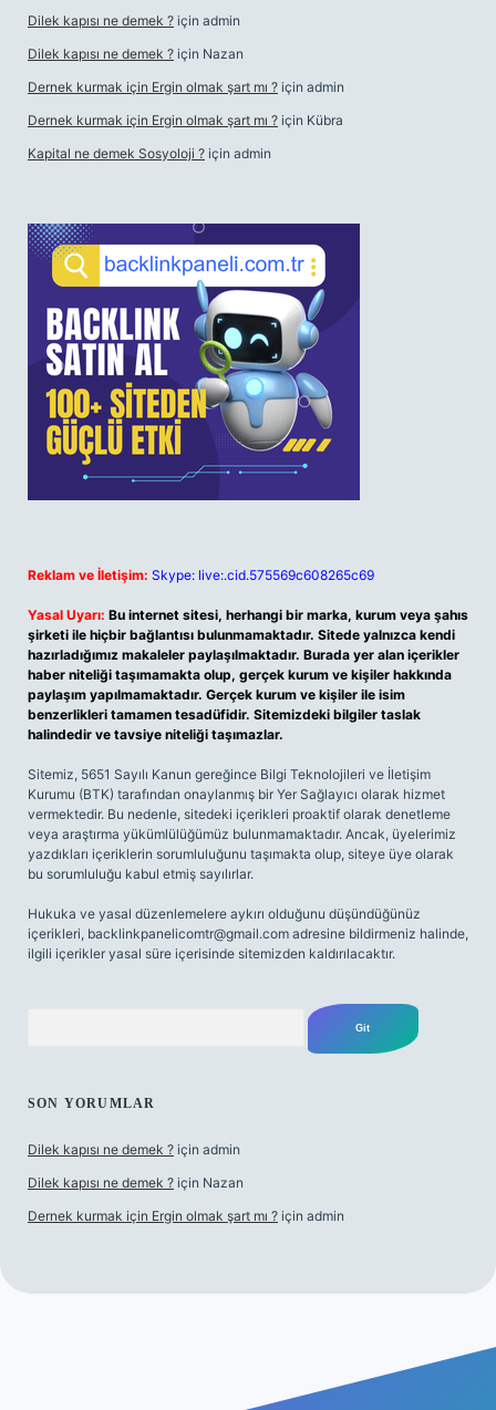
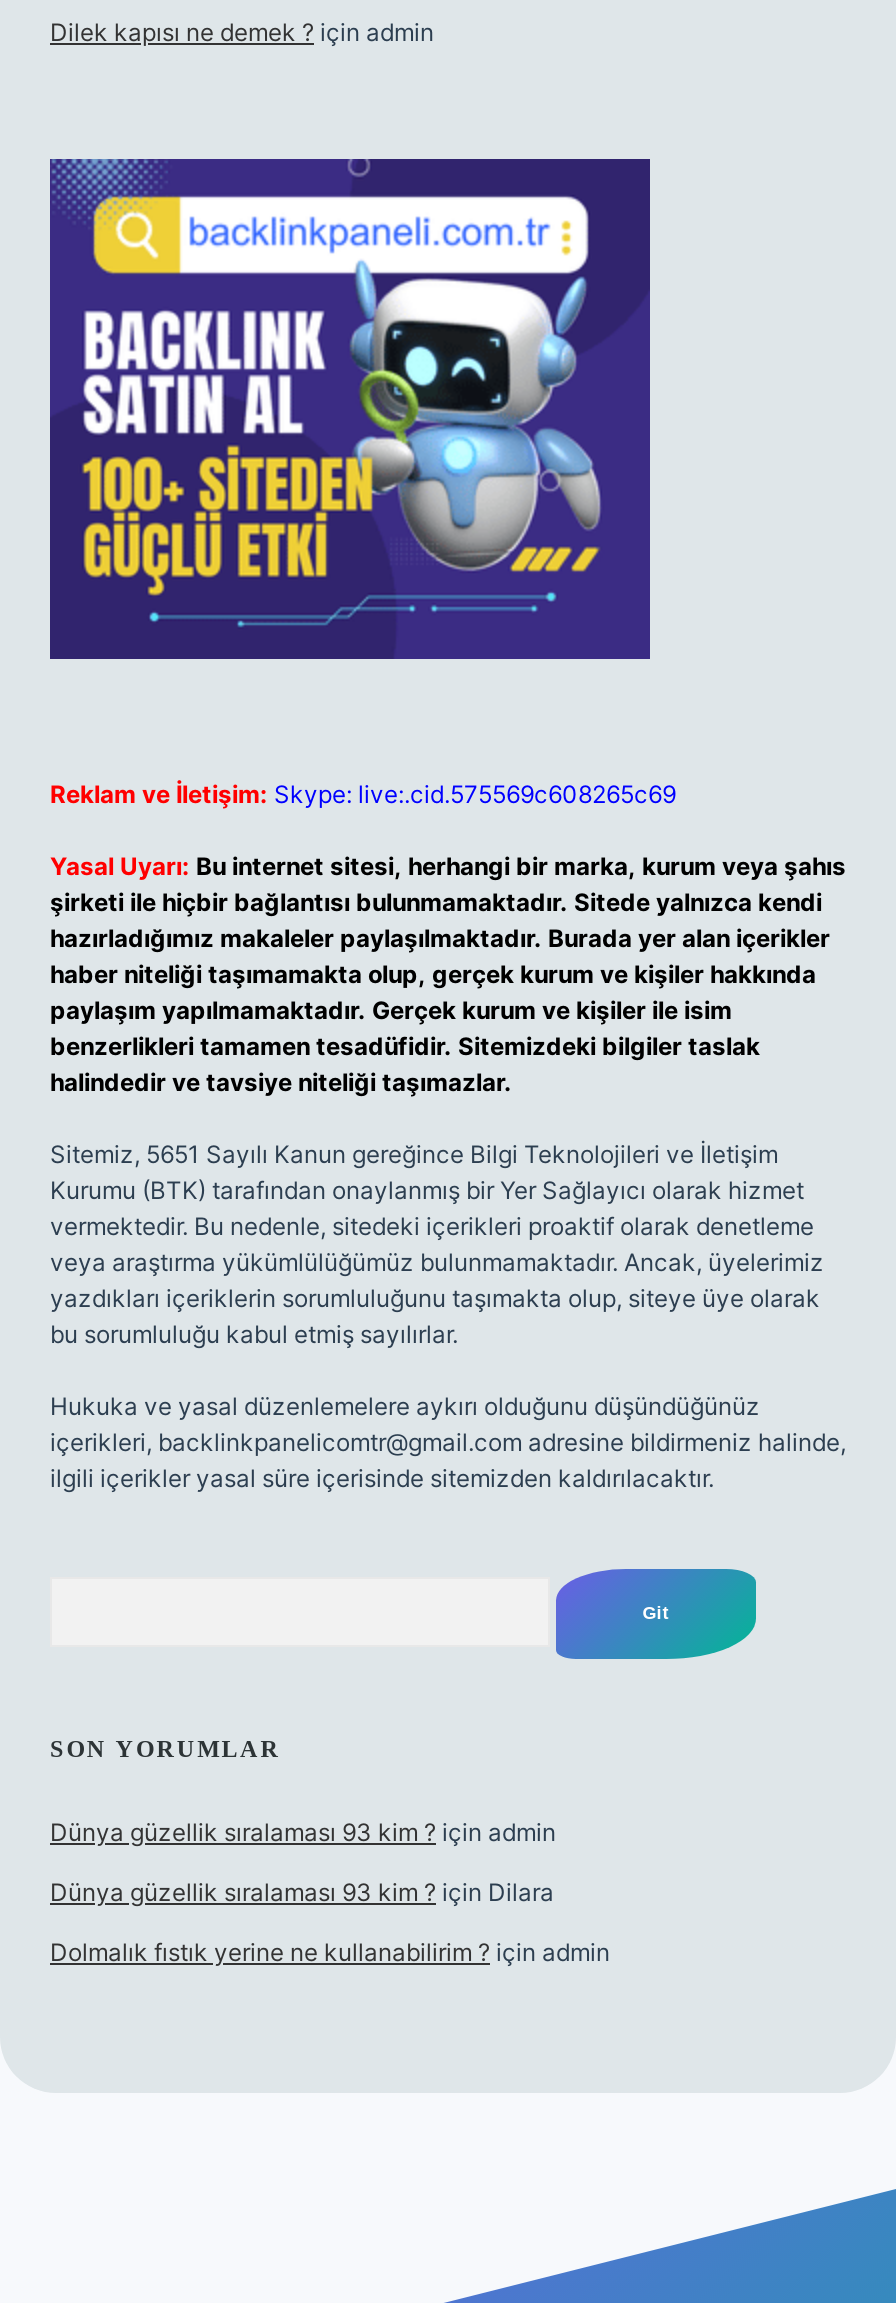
[28,45,344,162] Dilek kapısı ne demek ? için Nazan | Dernek kurmak için Ergin olmak şart mı ? için admin | Dernek kurmak için Ergin olmak şart mı ? için Kübra | Kapital ne demek Sosyoloji ? için admin -> none
[28,1141,240,1158] Dilek kapısı ne demek ? için admin -> [50,1817,556,1847] Dünya güzellik sıralaması 93 kim ? için admin
[28,1174,244,1191] Dilek kapısı ne demek ? için Nazan -> [50,1877,554,1907] Dünya güzellik sıralaması 93 kim ? için Dilara
[28,1207,344,1224] Dernek kurmak için Ergin olmak şart mı ? için admin -> [50,1937,610,1967] Dolmalık fıstık yerine ne kullanabilirim ? için admin

